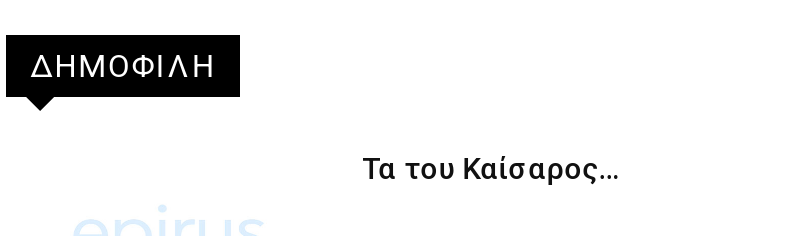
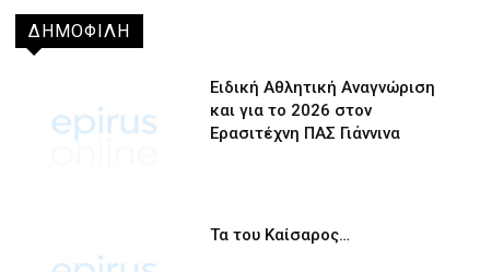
none -> [210,78,435,143] Ειδική Αθλητική Αναγνώριση | και για το 2026 στον | Ερασιτέχνη ΠΑΣ Γιάννινα

